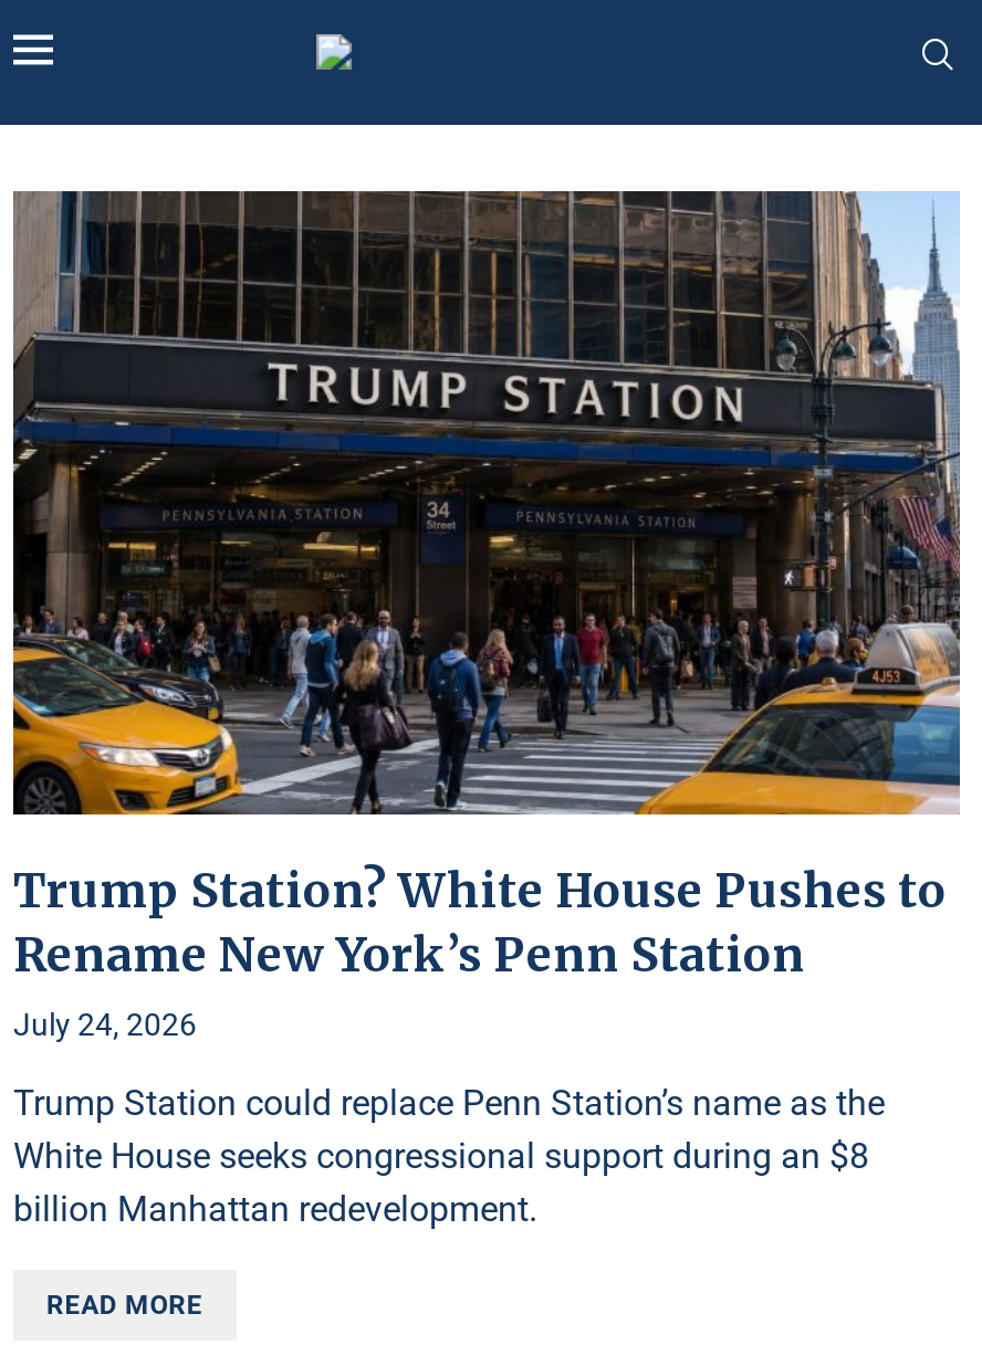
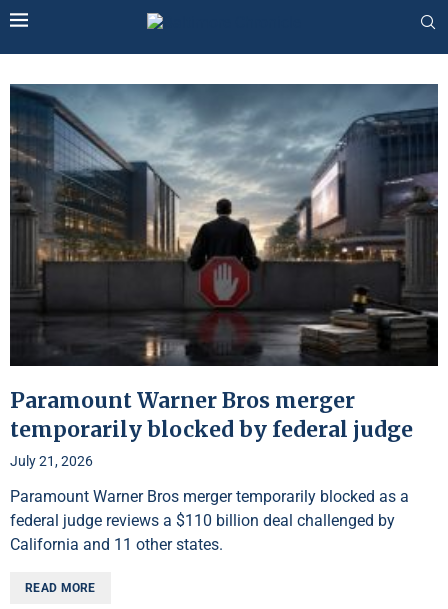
[11,189,962,1043] [image] | Trump Station? White House Pushes to | Rename New York’s Penn Station | July 24, 2026 -> [9,83,439,469] [image] | Paramount Warner Bros merger | temporarily blocked by federal judge | July 21, 2026
[13,1083,885,1231] Trump Station could replace Penn Station’s name as the | White House seeks congressional support during an $8 | billion Manhattan redevelopment. -> [10,487,409,554] Paramount Warner Bros merger temporarily blocked as a | federal judge reviews a $110 billion deal challenged by | California and 11 other states.

